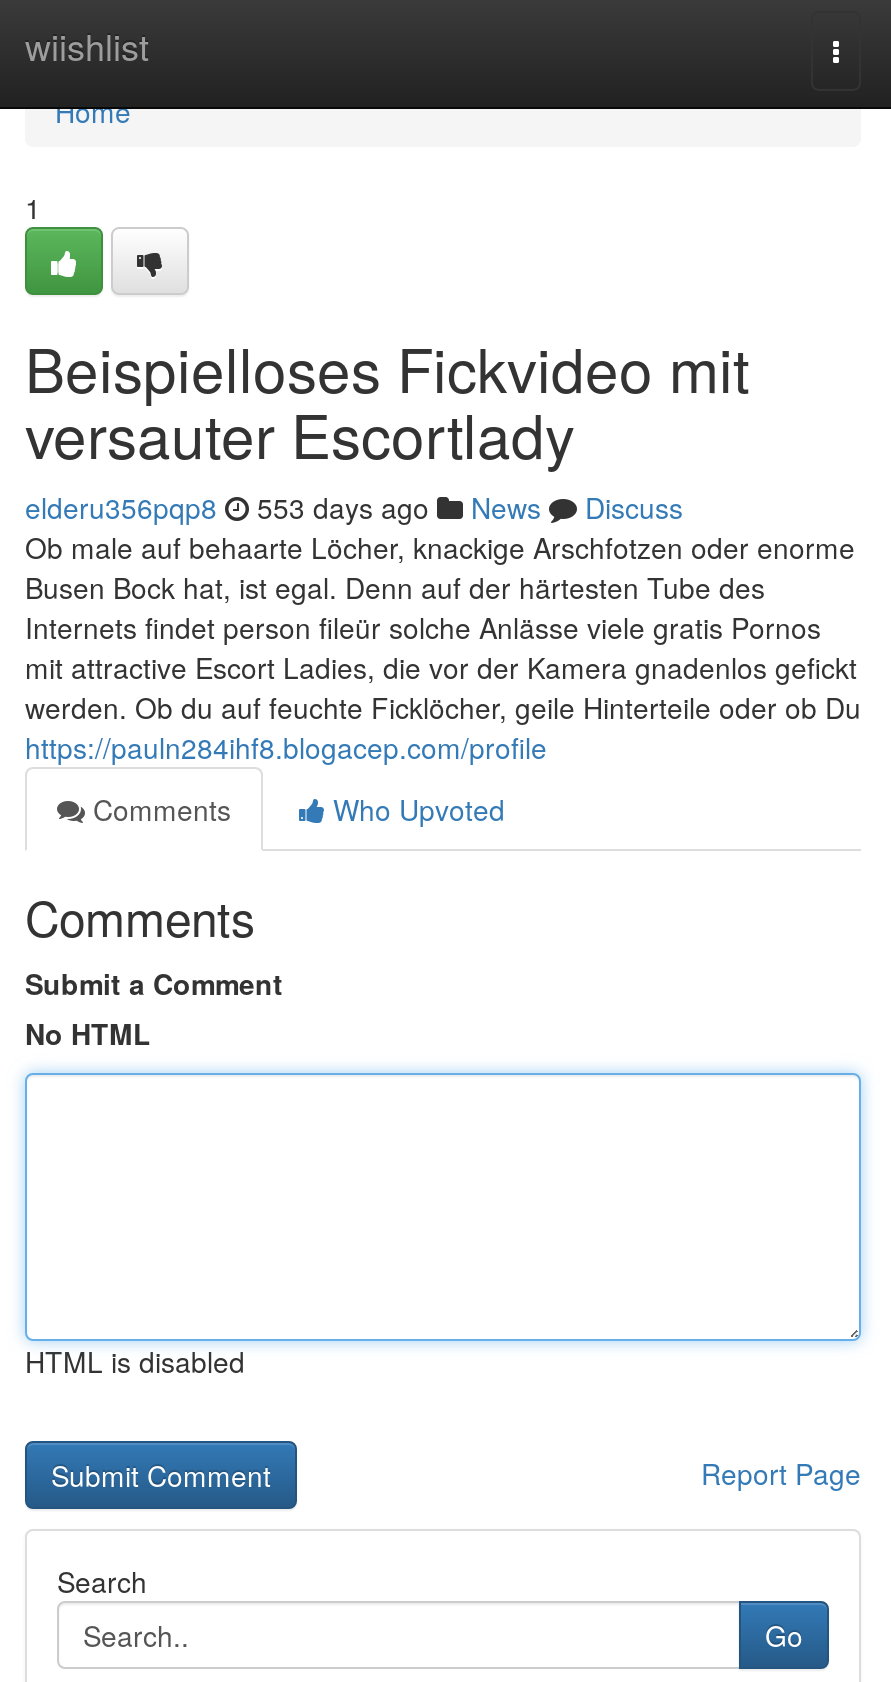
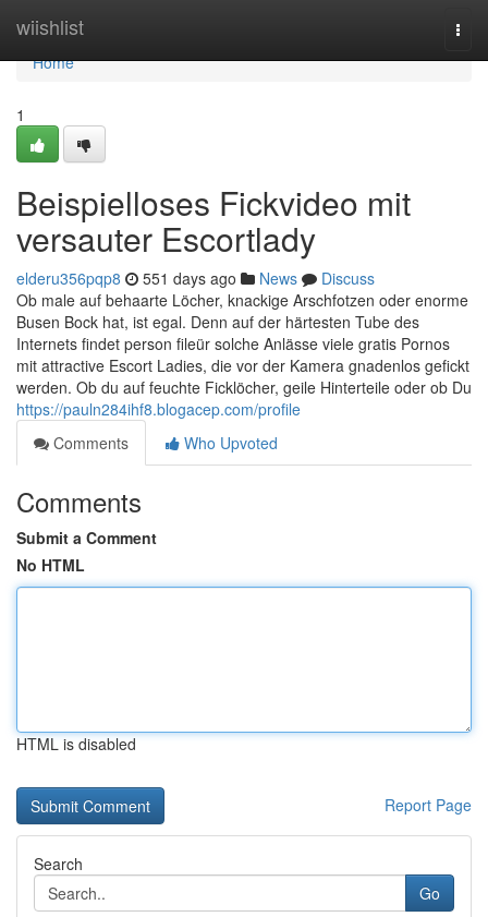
[25,487,683,527] elderu356pqp8 553 days ago News Discuss -> [16,267,375,289] elderu356pqp8 551 days ago News Discuss

